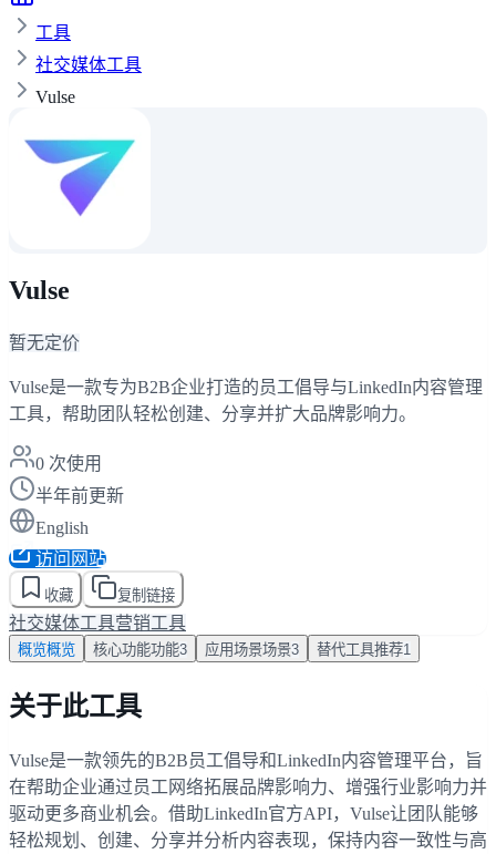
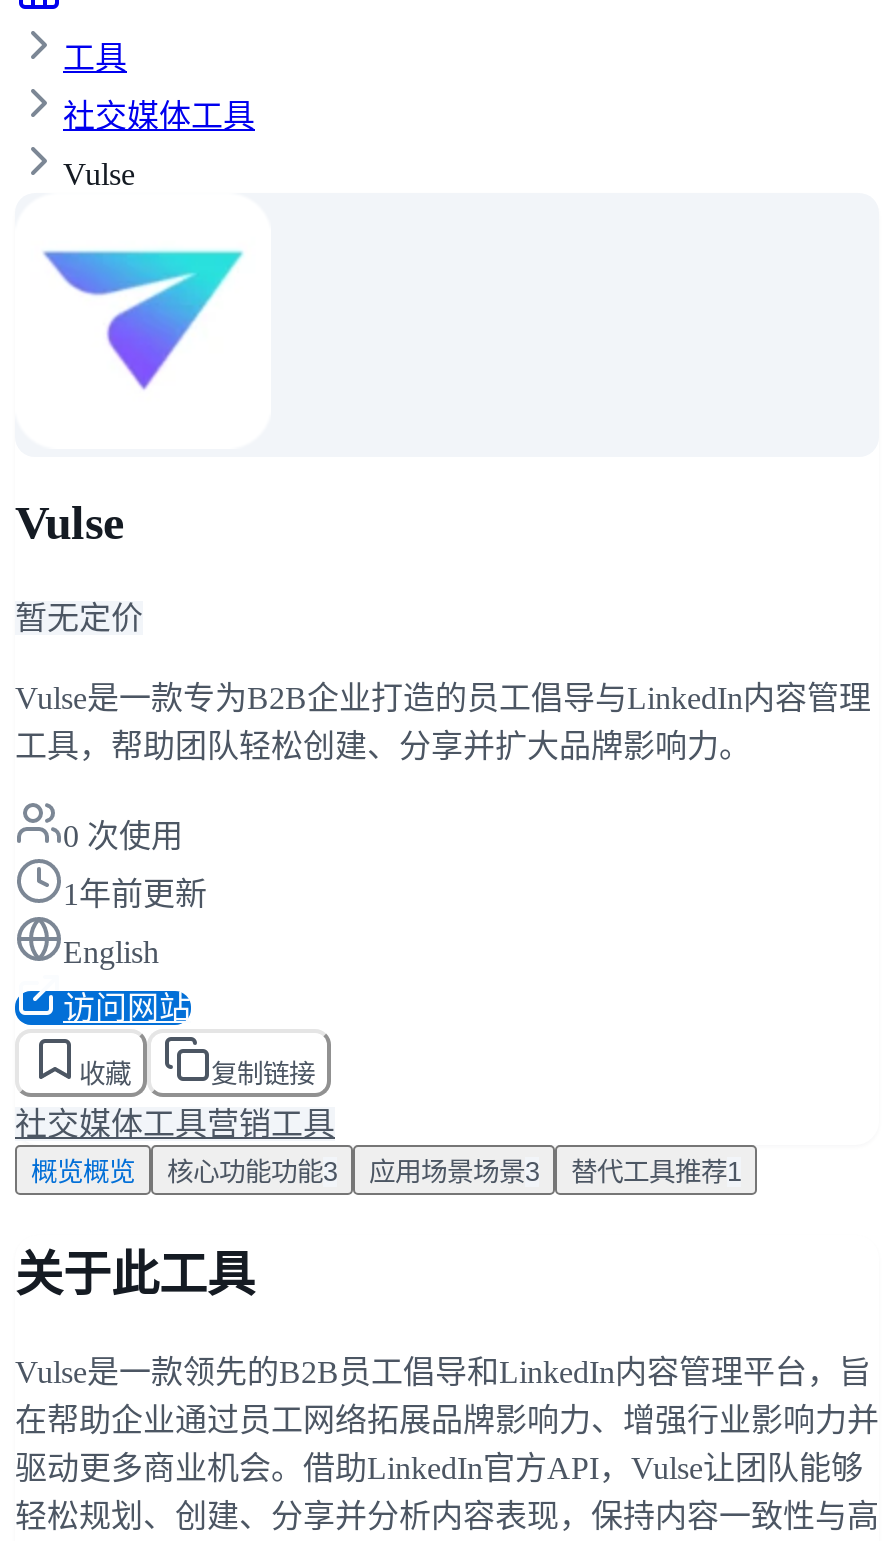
[35,486,124,505] 半年前更新 -> [63,877,207,911] 1年前更新

